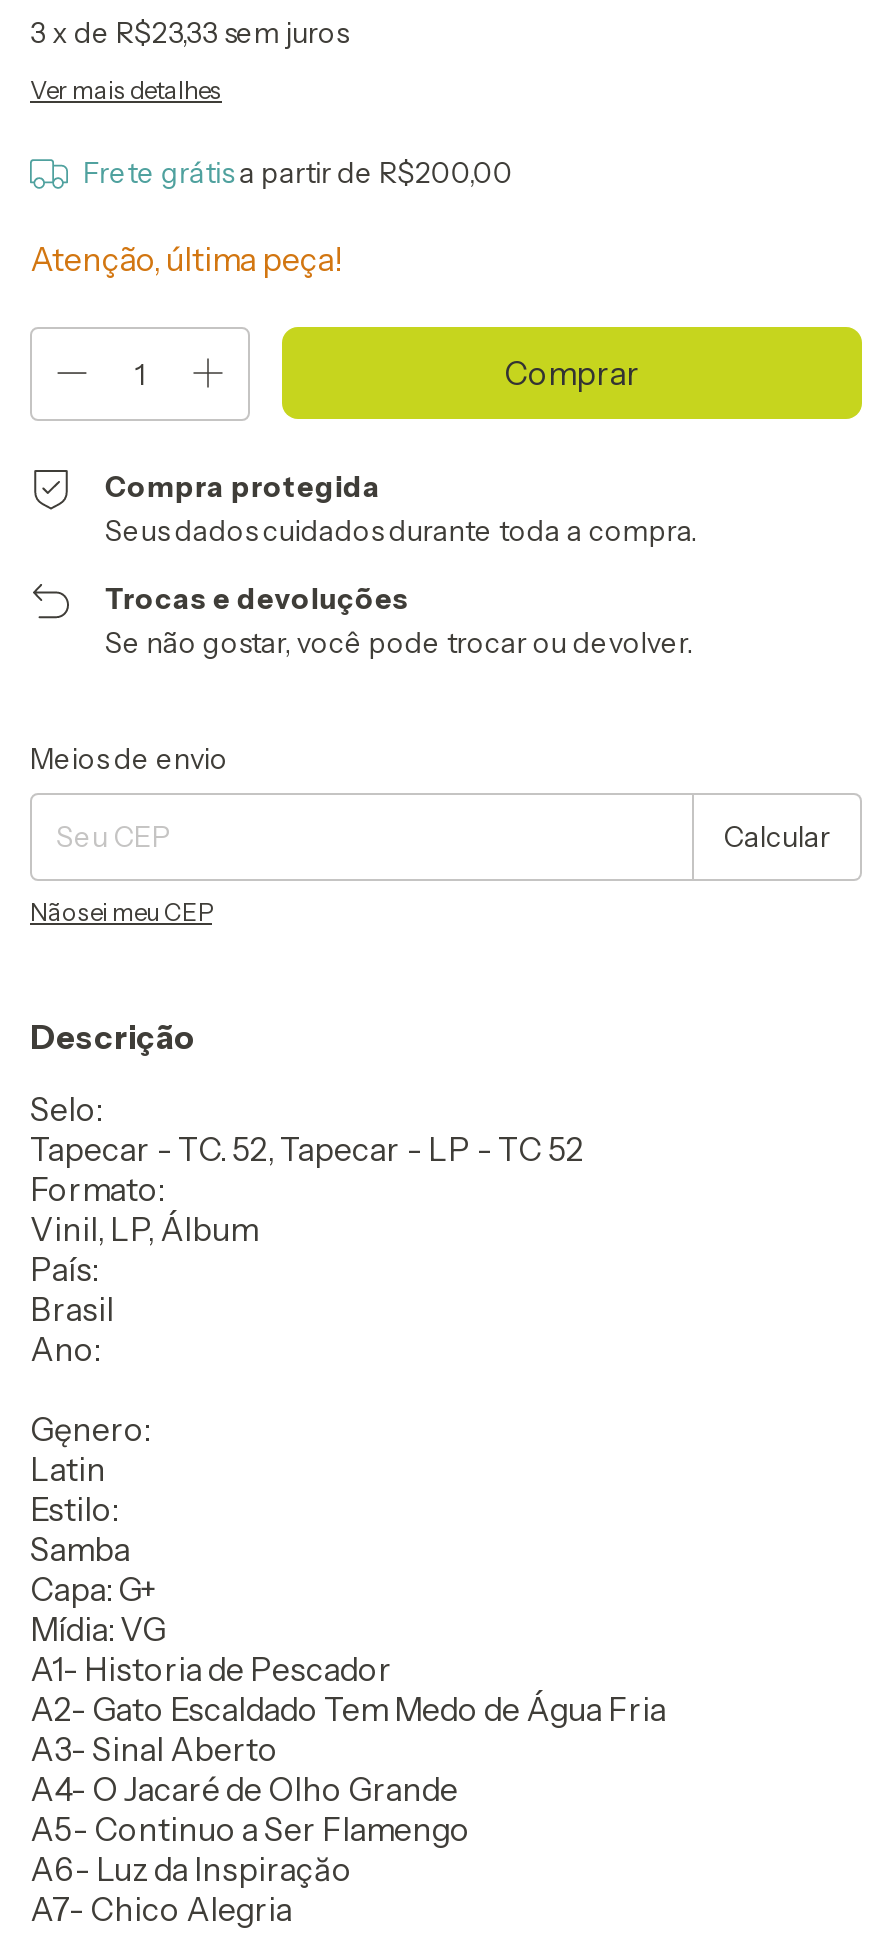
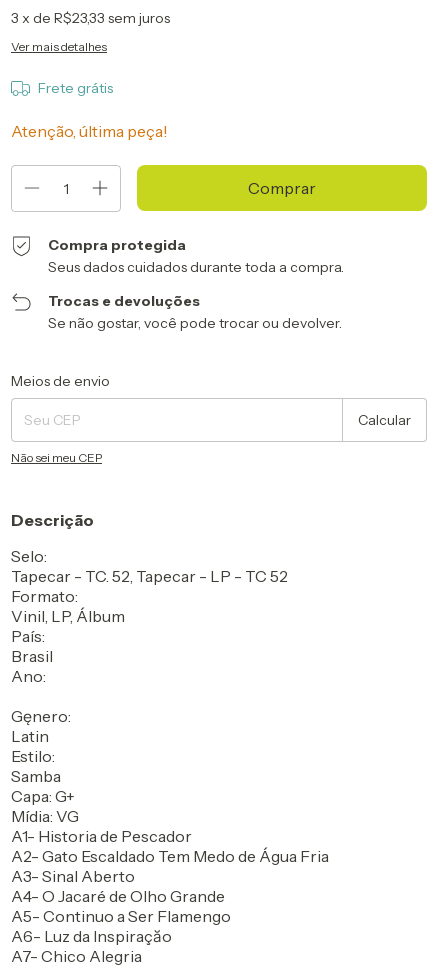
[83,155,513,191] Frete grátis a partir de R$200,00 -> [38,79,113,97] Frete grátis

